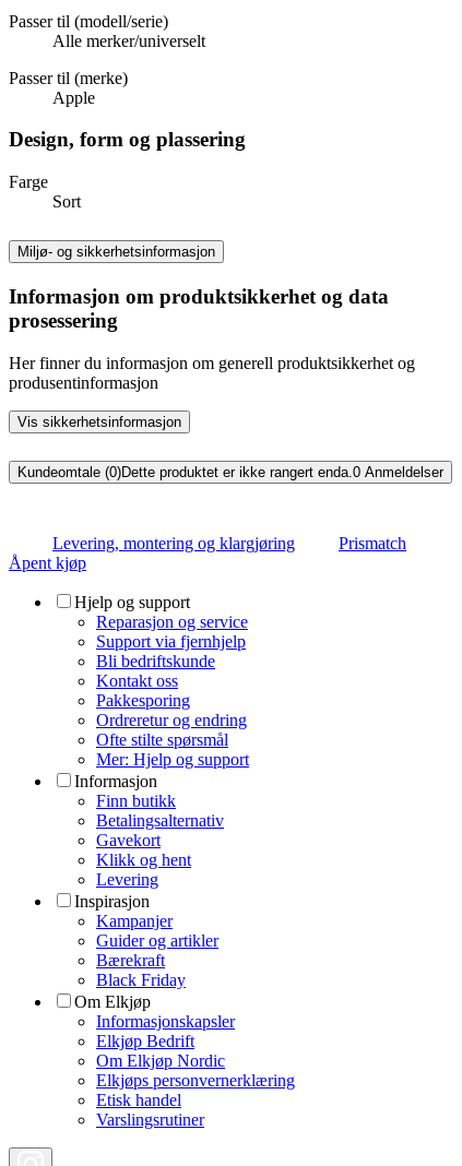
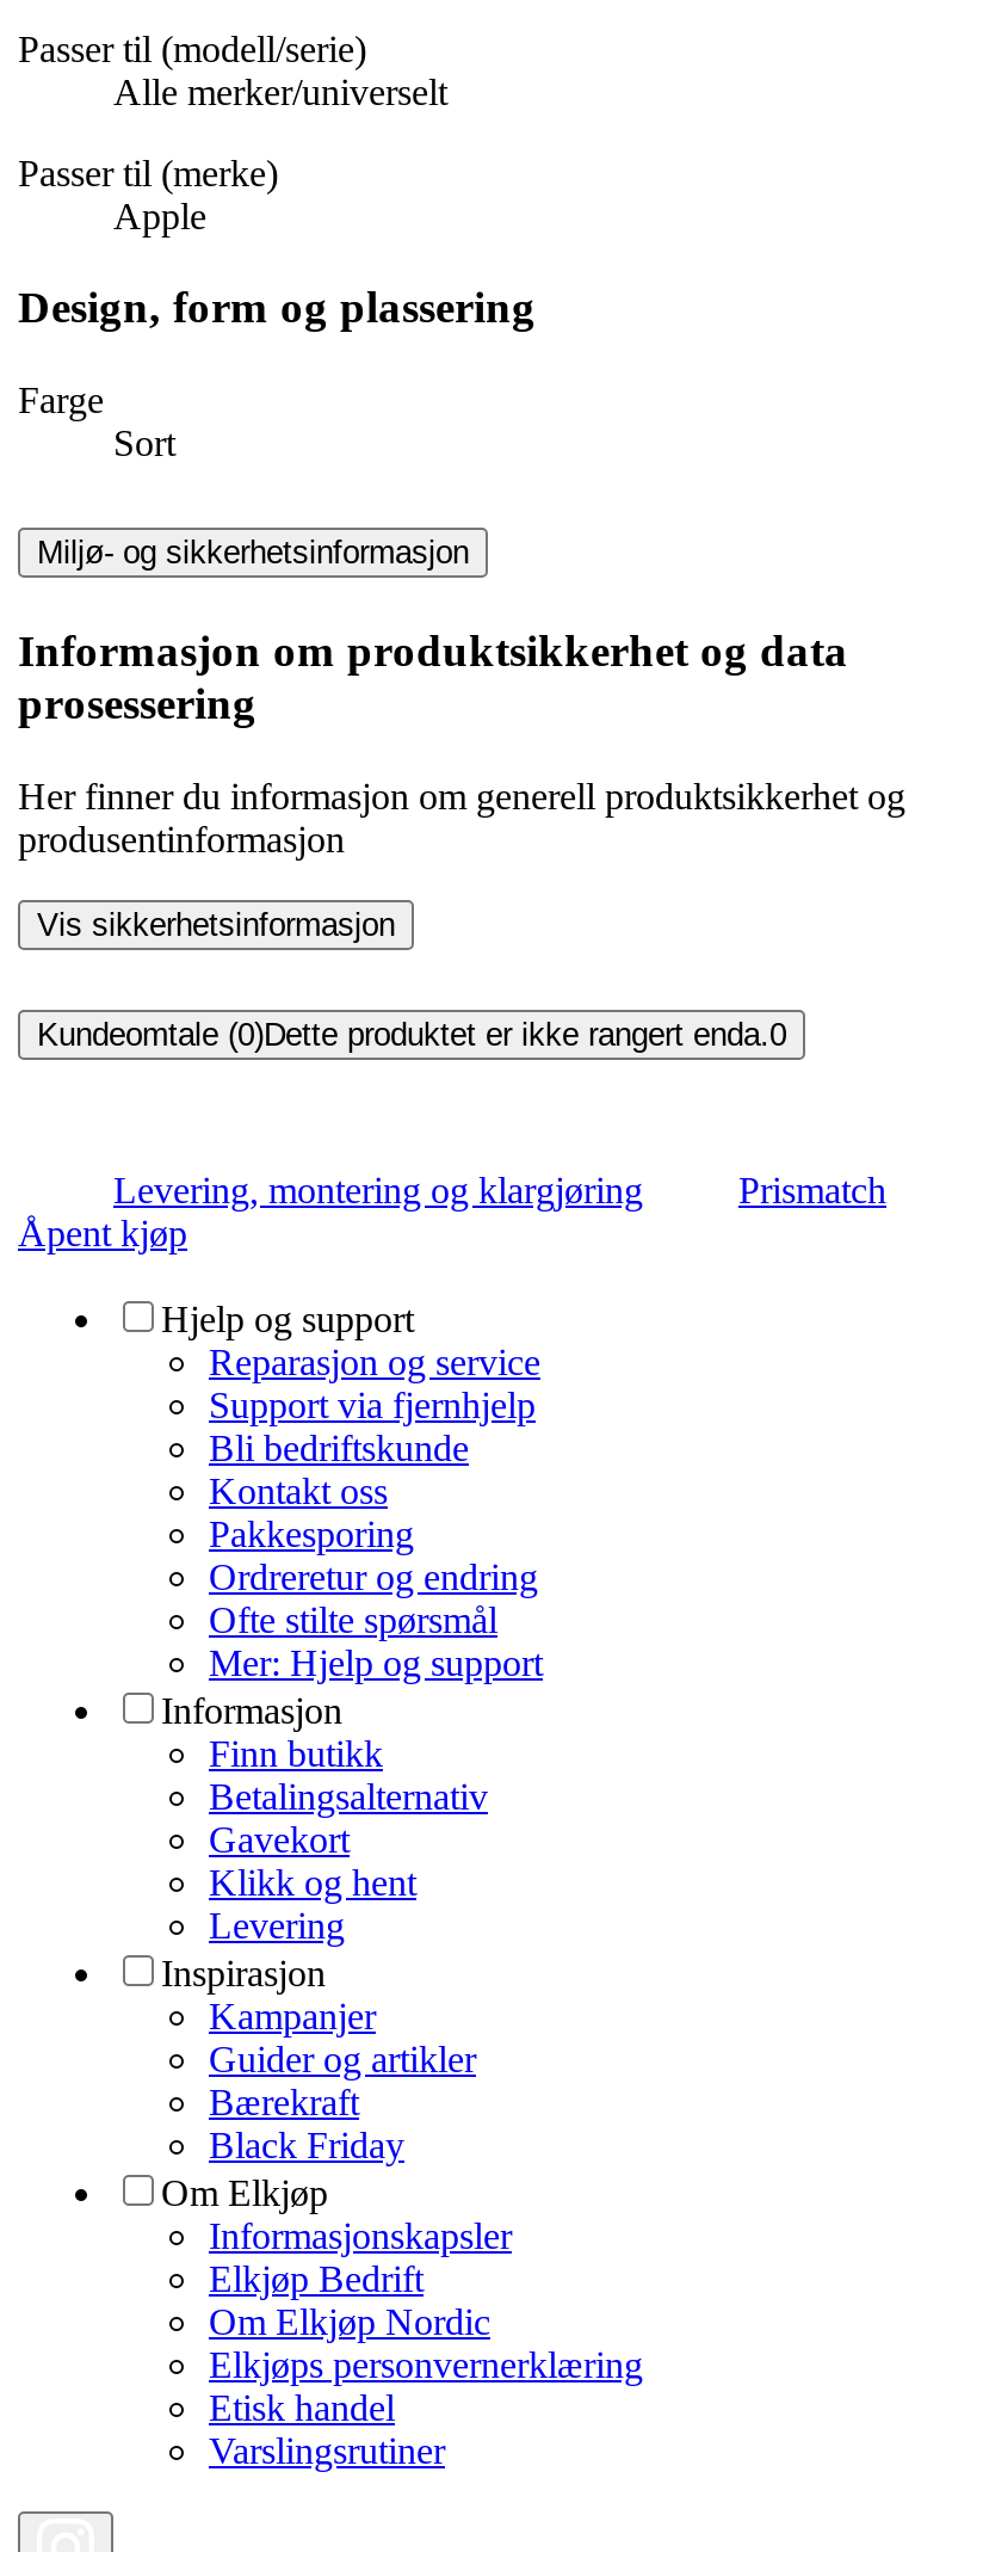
[17,465,443,481] Kundeomtale (0)Dette produktet er ikke rangert enda.0 Anmeldelser -> [37,1018,786,1054] Kundeomtale (0)Dette produktet er ikke rangert enda.0

